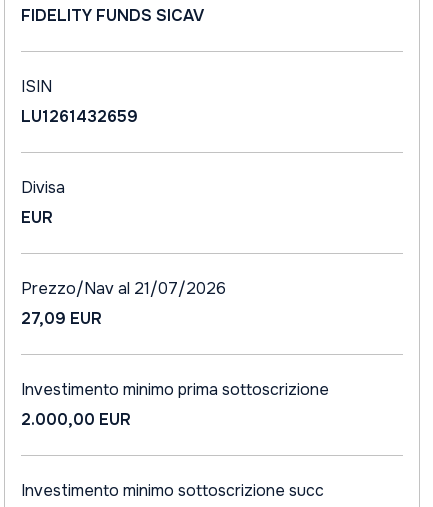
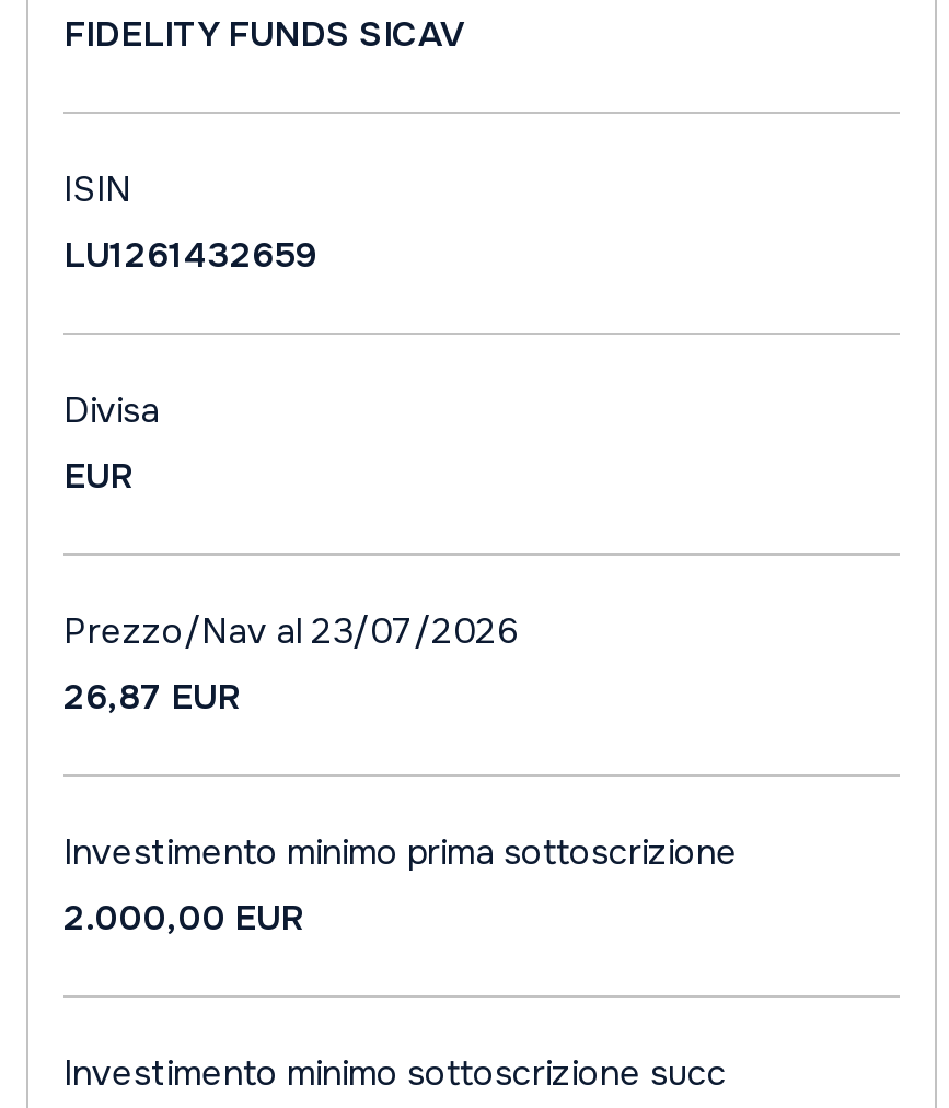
[21,278,226,299] Prezzo/Nav al 21/07/2026 -> [63,608,519,654] Prezzo/Nav al 23/07/2026
[21,308,102,329] 27,09 EUR -> [63,674,241,720] 26,87 EUR

